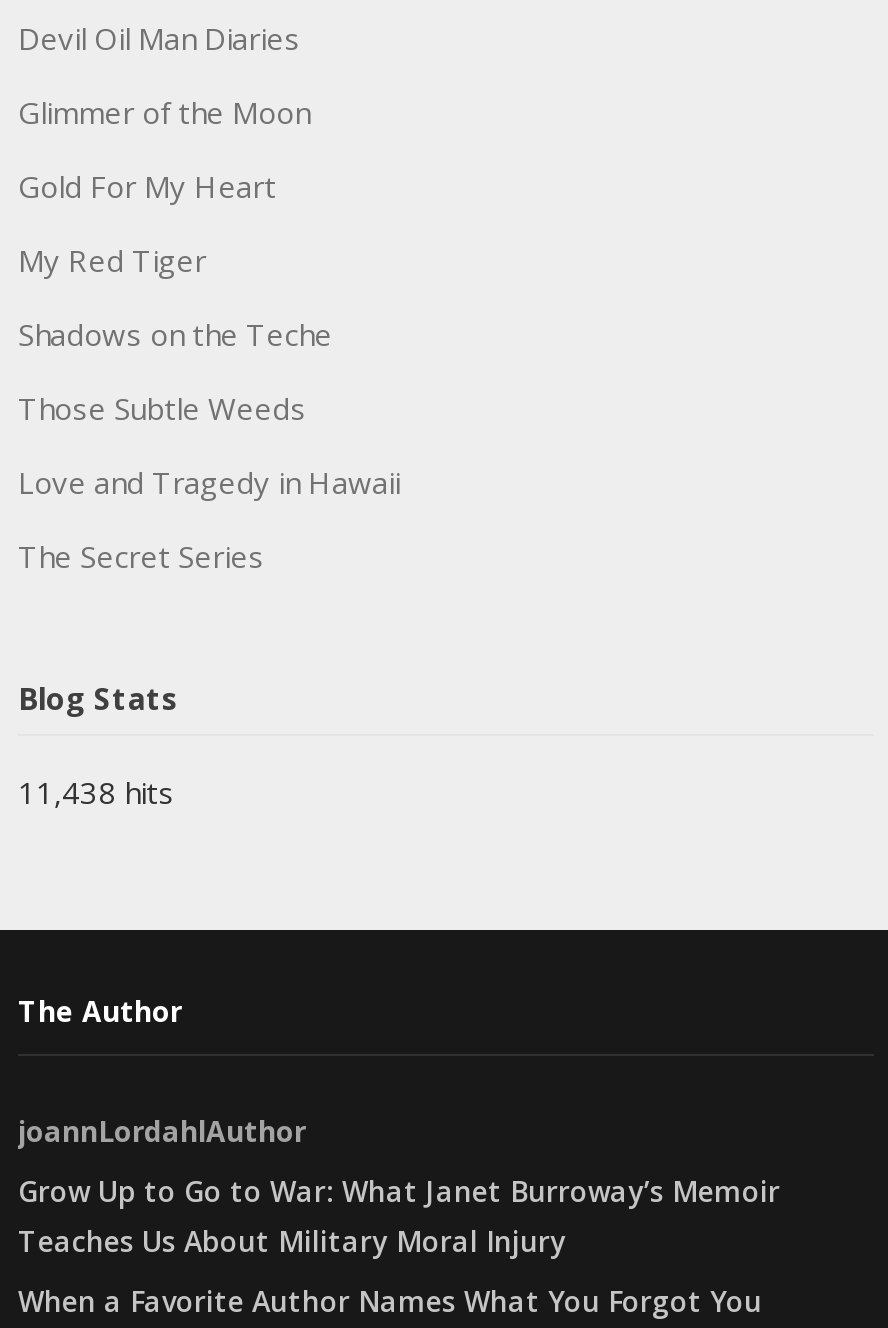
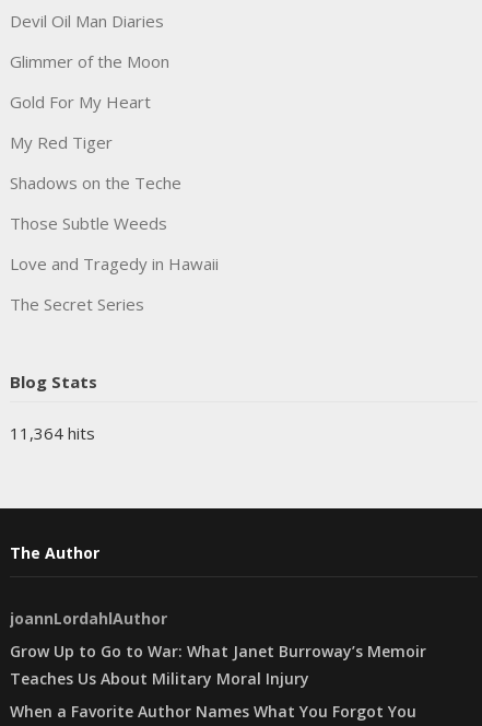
[18,772,174,812] 11,438 hits -> [10,422,95,444] 11,364 hits

